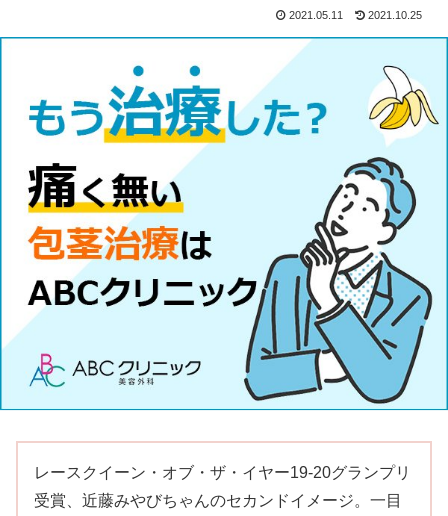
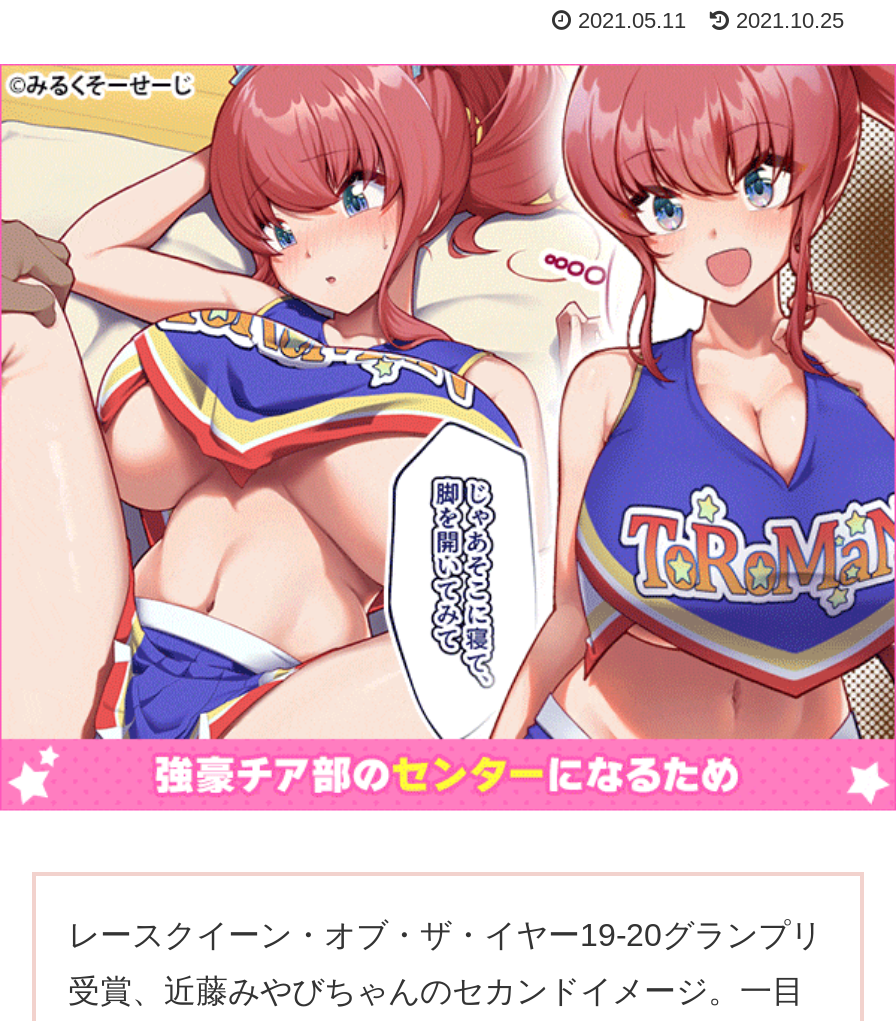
[3,36,445,411] [image] -> [6,62,890,812] [image]

